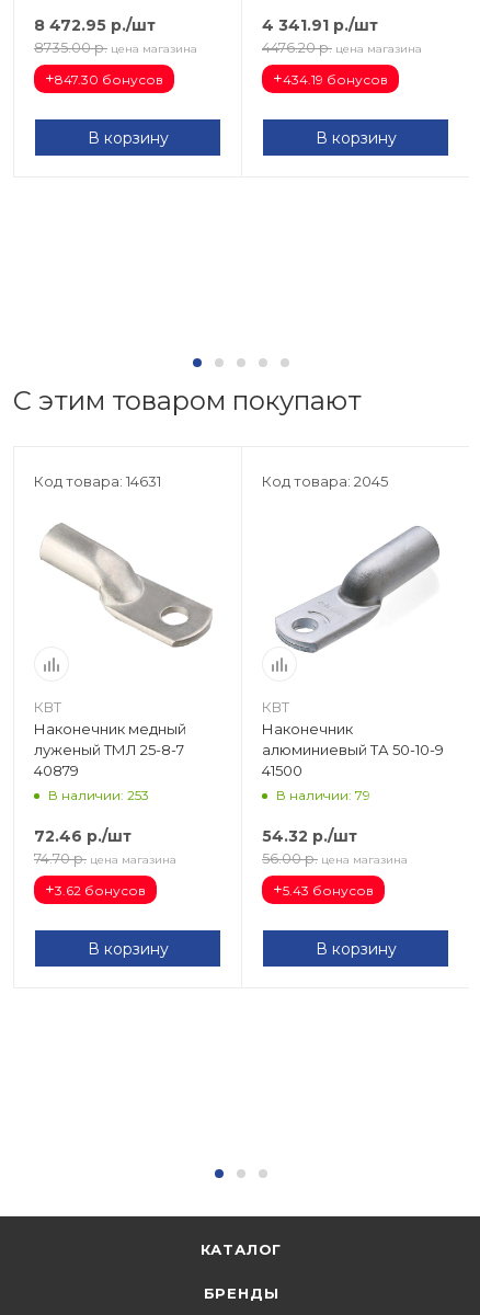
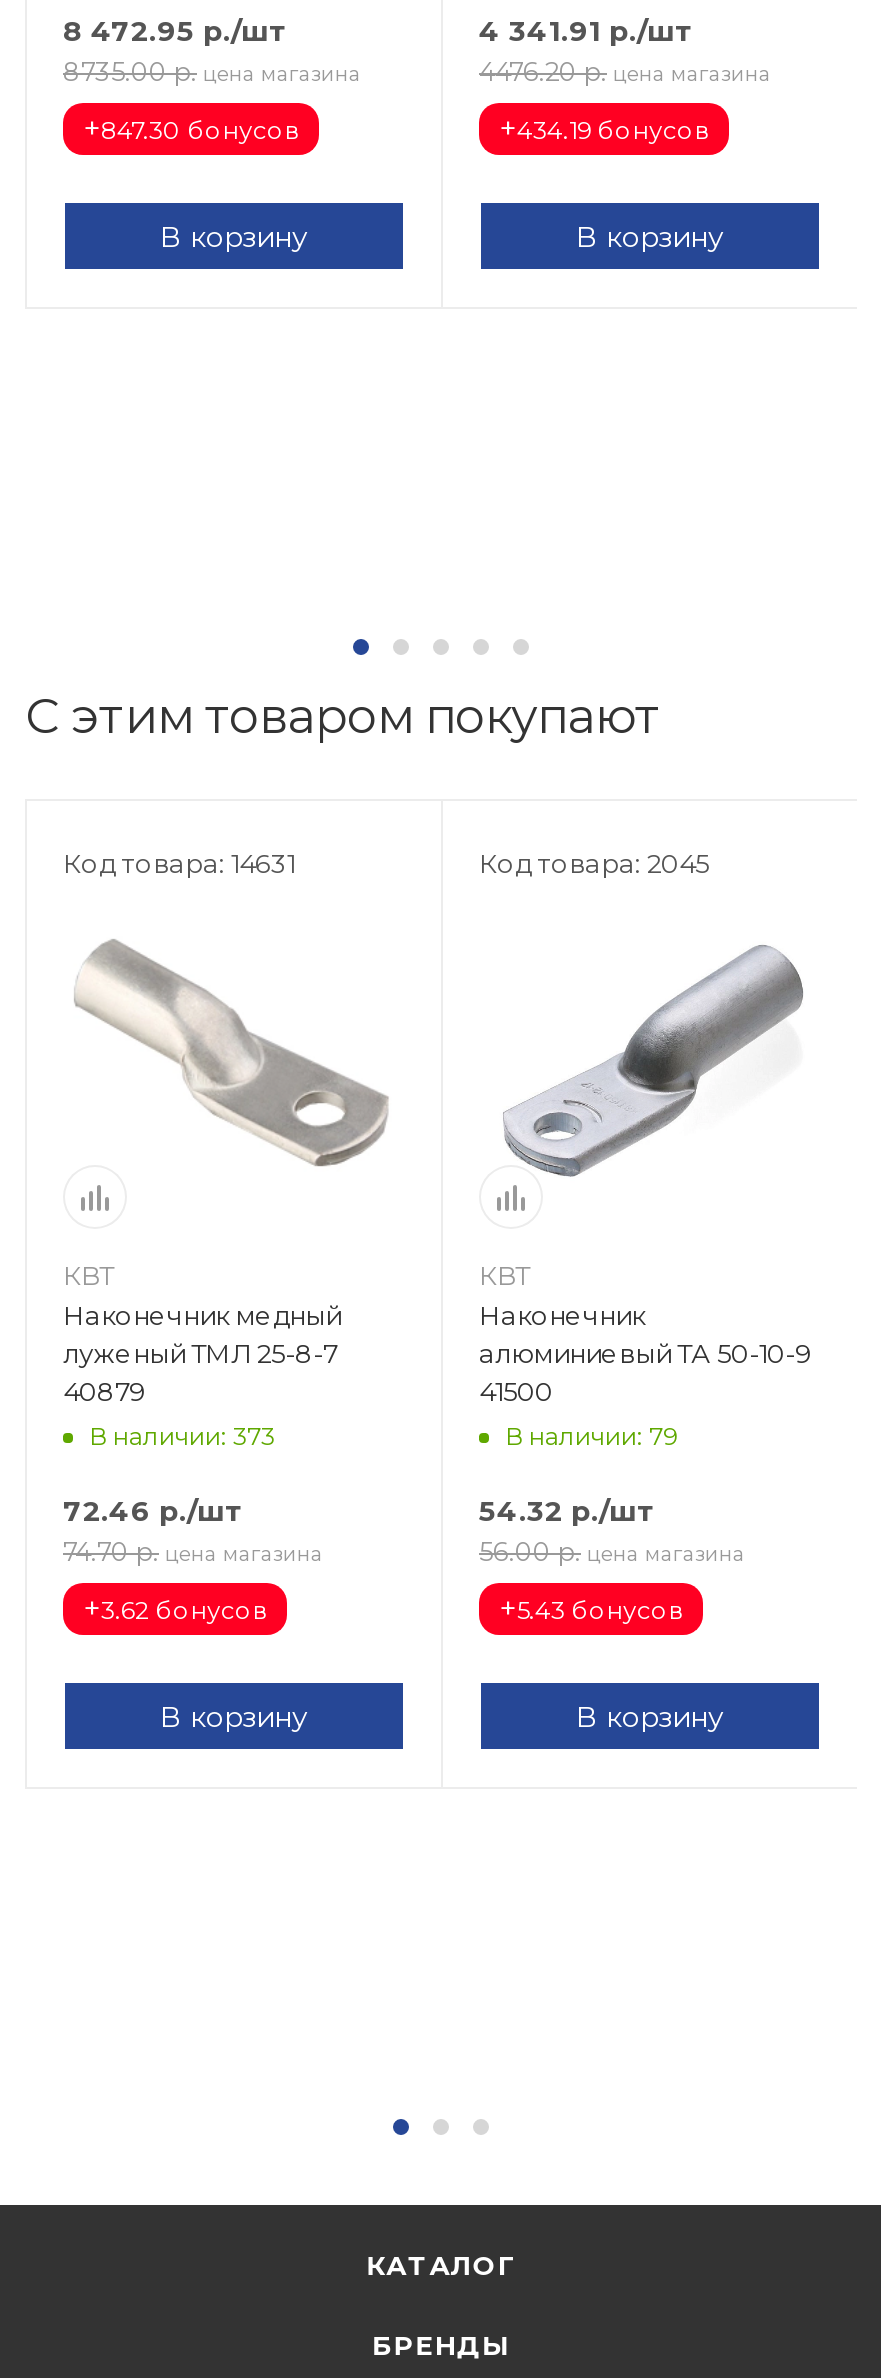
[48,787,149,803] В наличии: 253 -> [89,1421,275,1451] В наличии: 373

